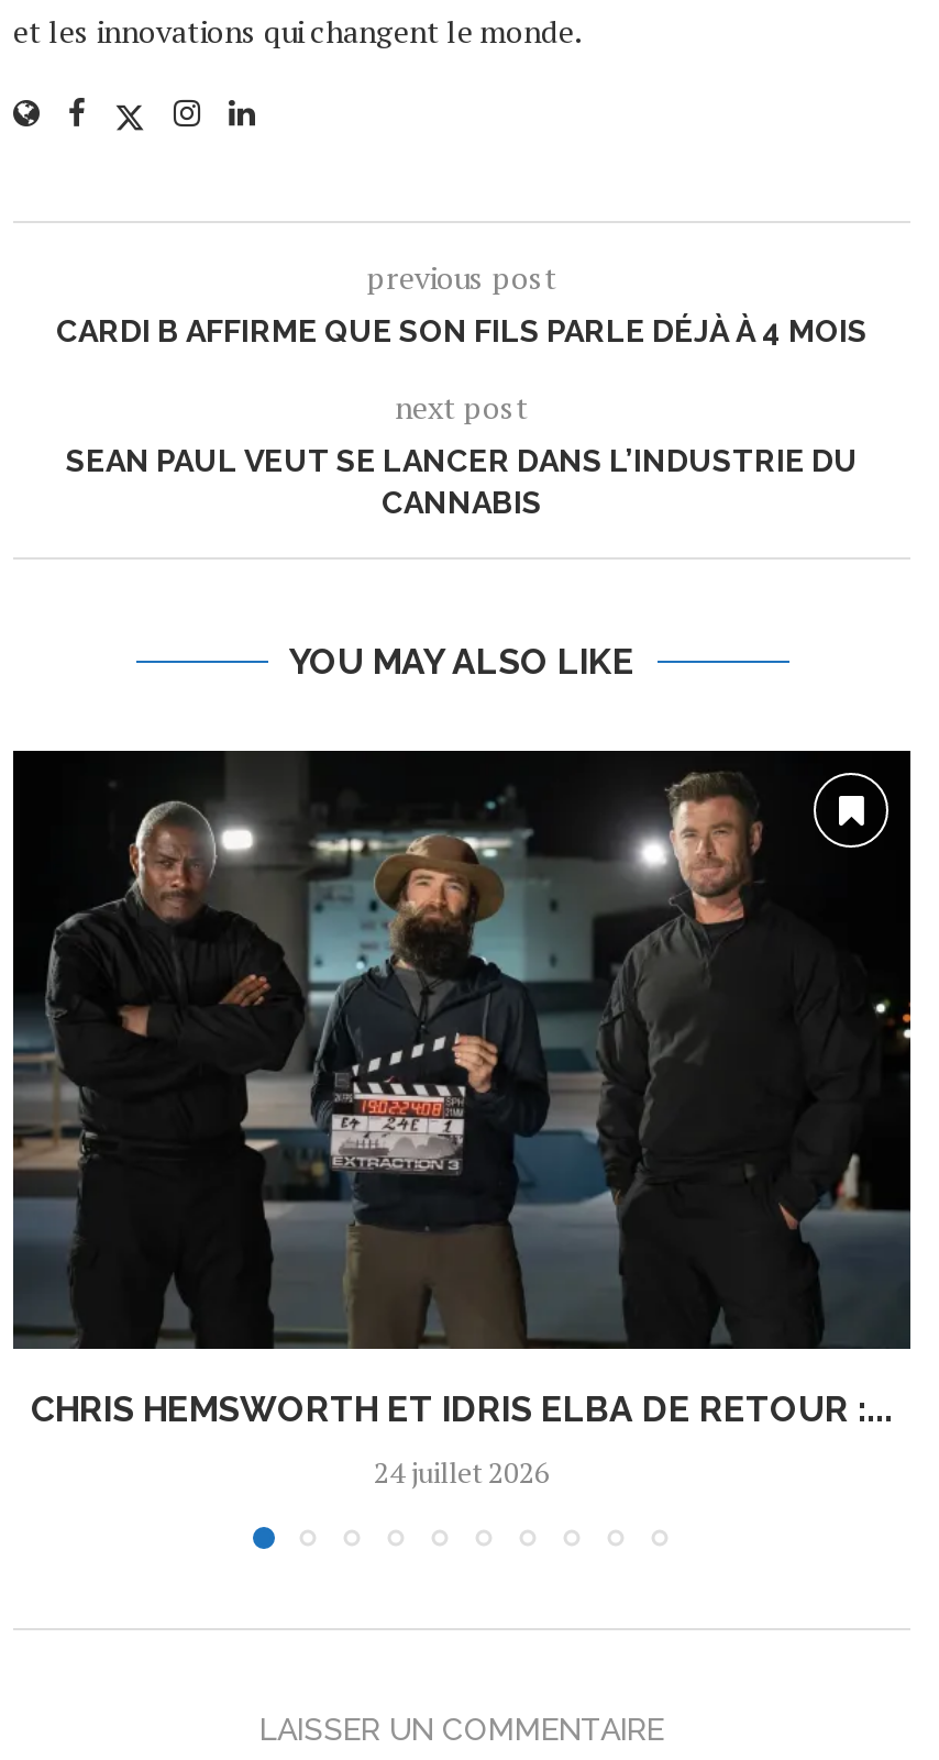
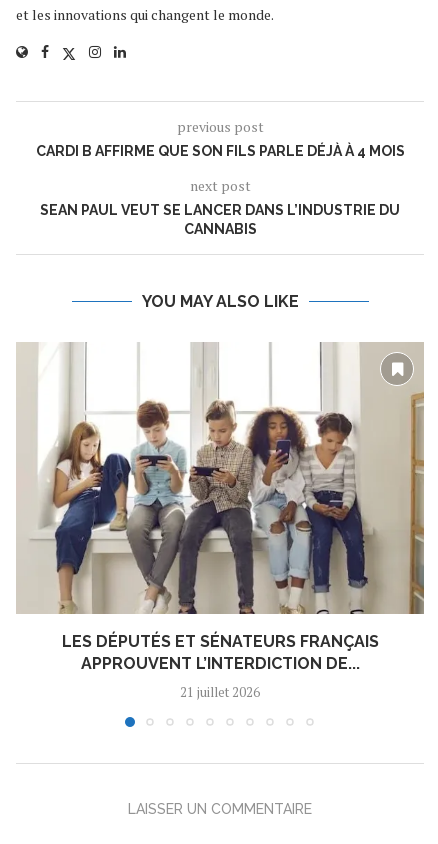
[11,749,913,1430] [image] | CHRIS HEMSWORTH ET IDRIS ELBA DE RETOUR :... -> [16,342,425,673] [image] | LES DÉPUTÉS ET SÉNATEURS FRANÇAIS | APPROUVENT L’INTERDICTION DE...
[374,1452,550,1492] 24 juillet 2026 -> [180,683,260,701] 21 juillet 2026

